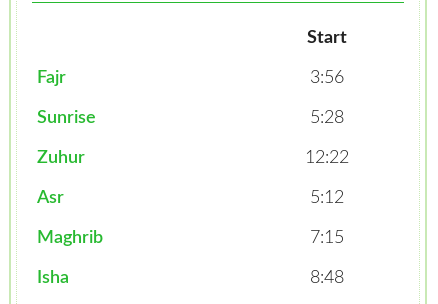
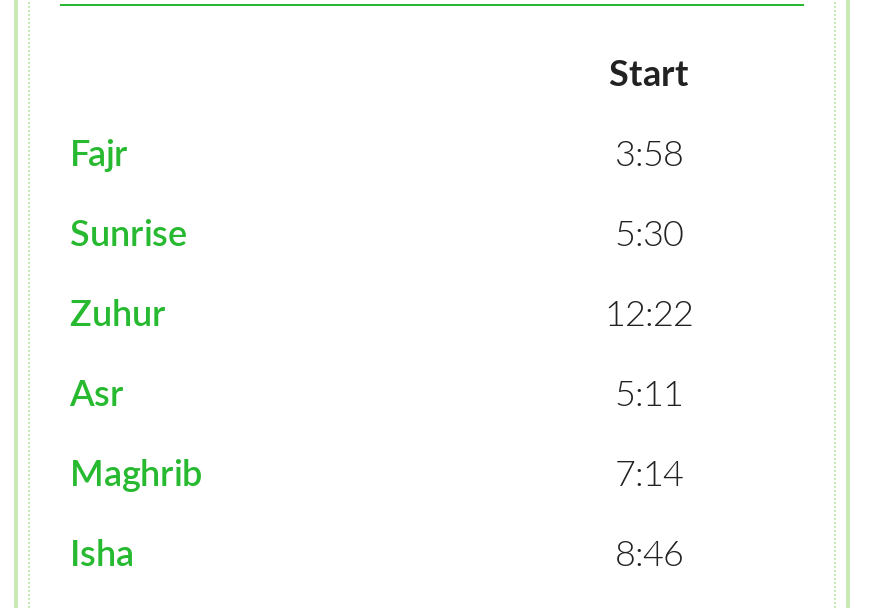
[309,69,343,87] 3:56 -> [615,138,683,174] 3:58
[309,109,343,127] 5:28 -> [615,218,683,254] 5:30
[309,189,343,207] 5:12 -> [615,378,683,414] 5:11
[309,229,343,247] 7:15 -> [615,458,683,494] 7:14
[309,269,343,287] 8:48 -> [615,538,683,574] 8:46

